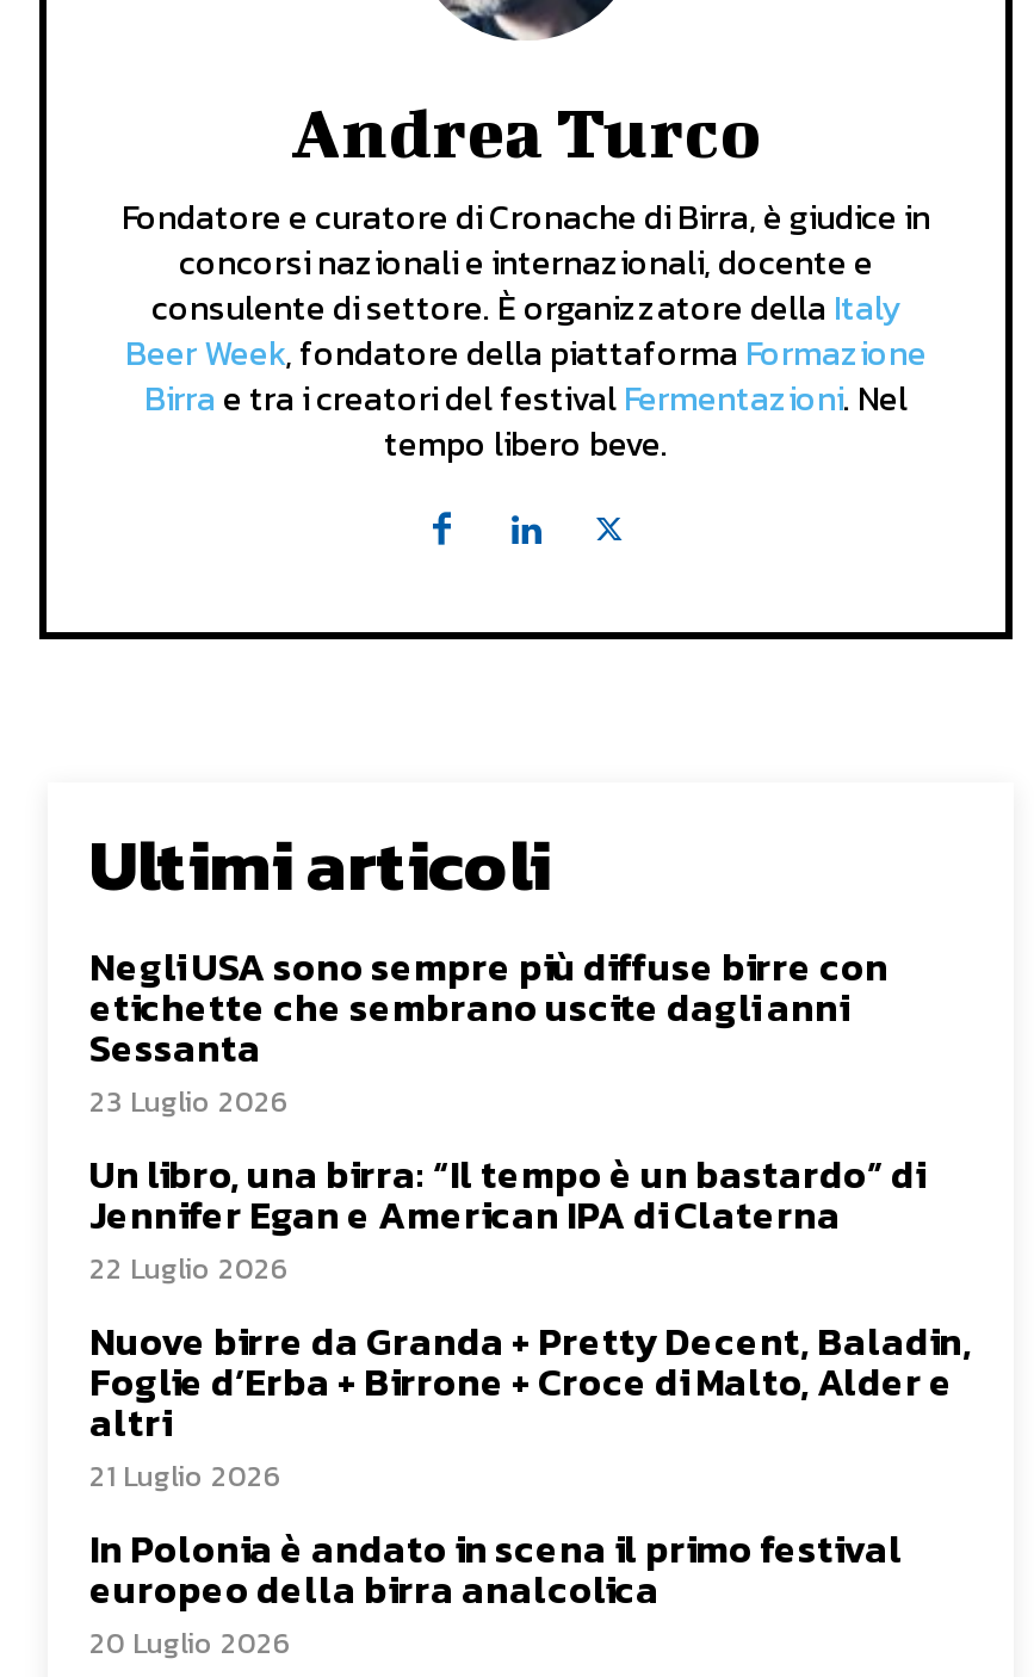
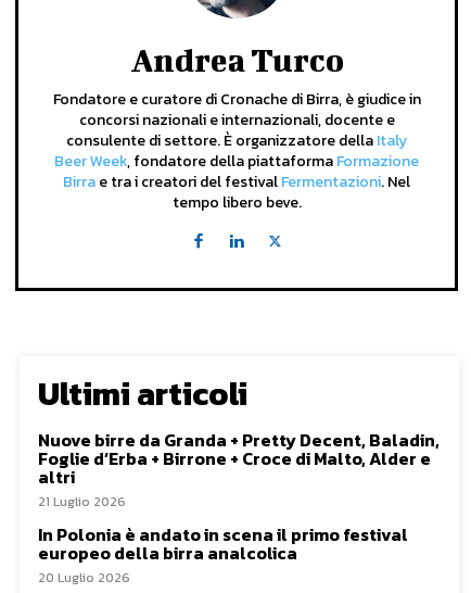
[89,938,924,1291] Negli USA sono sempre più diffuse birre con | etichette che sembrano uscite dagli anni | Sessanta | 23 Luglio 2026 | Un libro, una birra: “Il tempo è un bastardo” di | Jennifer Egan e American IPA di Claterna | 22 Luglio 2026 -> none

